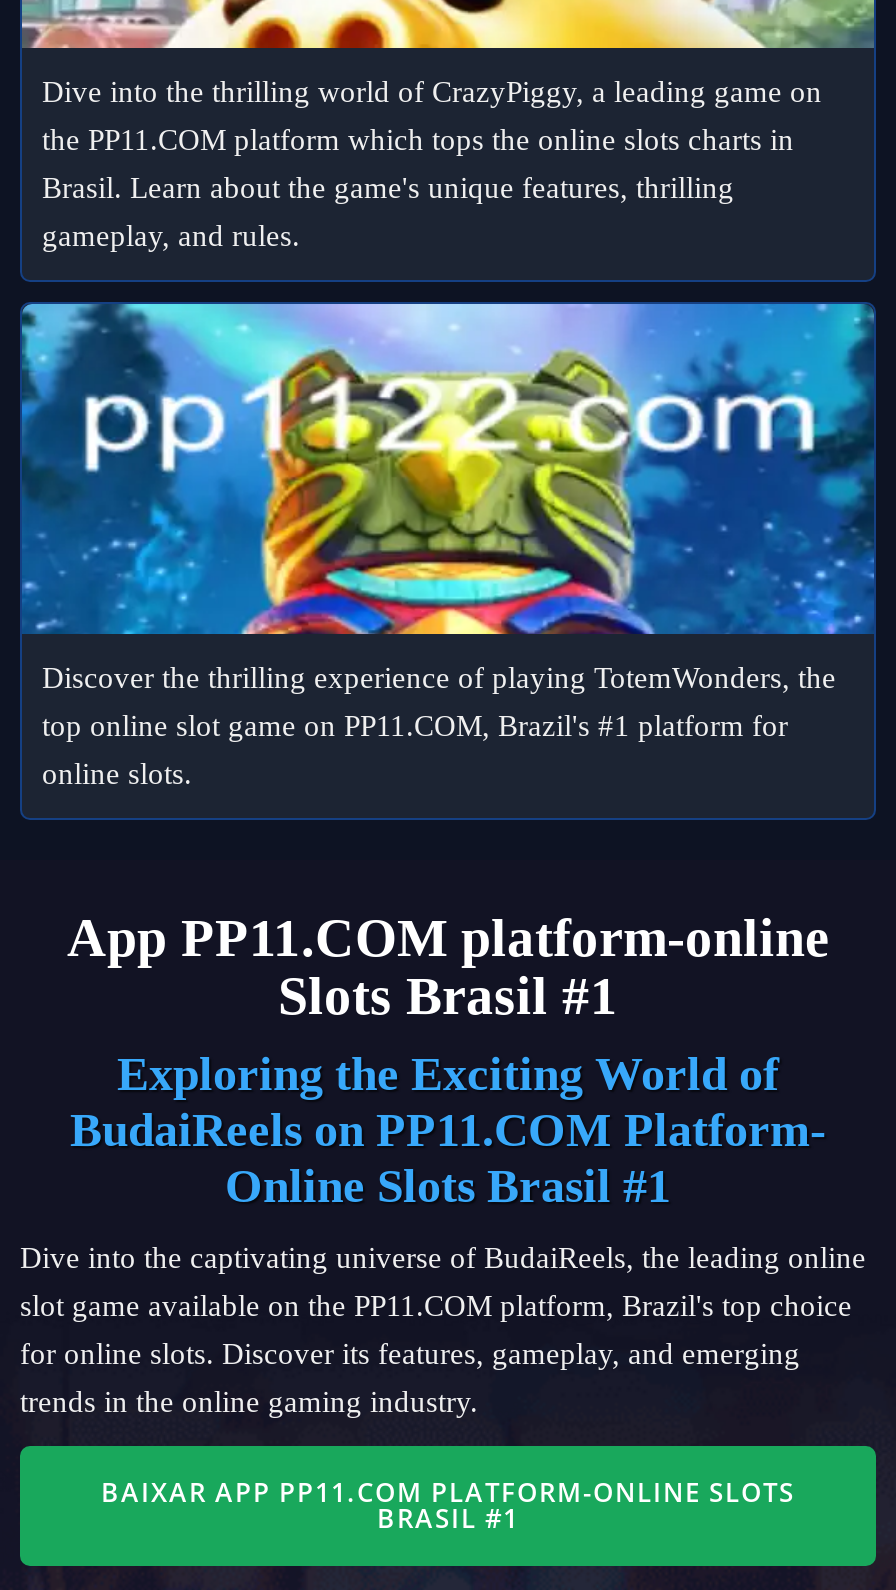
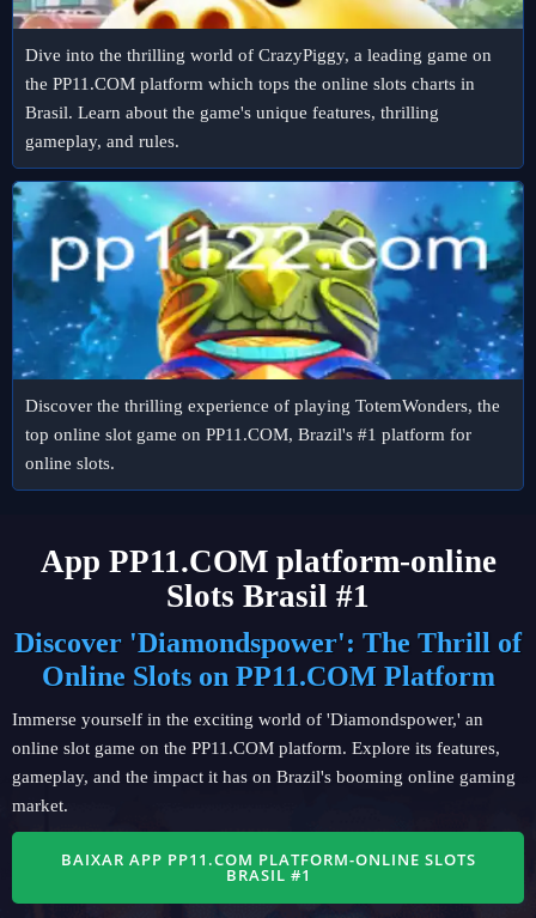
[70,1048,826,1212] Exploring the Exciting World of | BudaiReels on PP11.COM Platform- | Online Slots Brasil #1 -> [14,627,522,692] Discover 'Diamondspower': The Thrill of | Online Slots on PP11.COM Platform
[20,1242,866,1274] Dive into the captivating universe of BudaiReels, the leading online -> [12,710,483,729] Immerse yourself in the exciting world of 'Diamondspower,' an
[20,1290,852,1322] slot game available on the PP11.COM platform, Brazil's top choice -> [12,738,500,758] online slot game on the PP11.COM platform. Explore its features,
[20,1338,800,1370] for online slots. Discover its features, gameplay, and emerging -> [12,767,516,786] gameplay, and the impact it has on Brazil's booming online gaming
[20,1386,478,1418] trends in the online gaming industry. -> [12,796,68,815] market.

